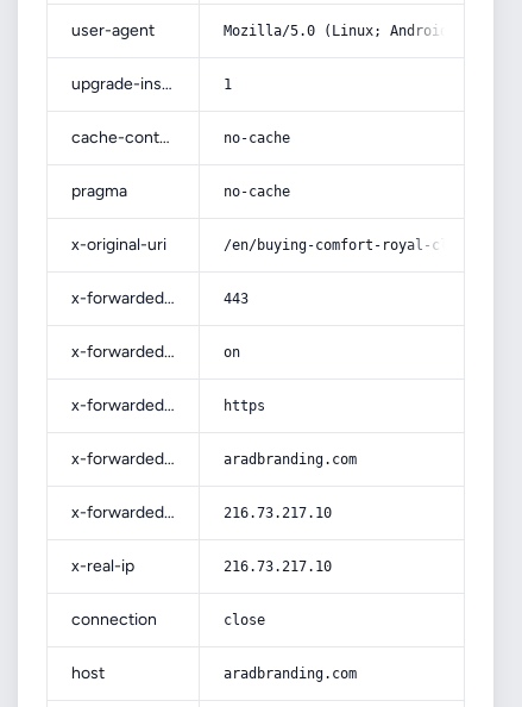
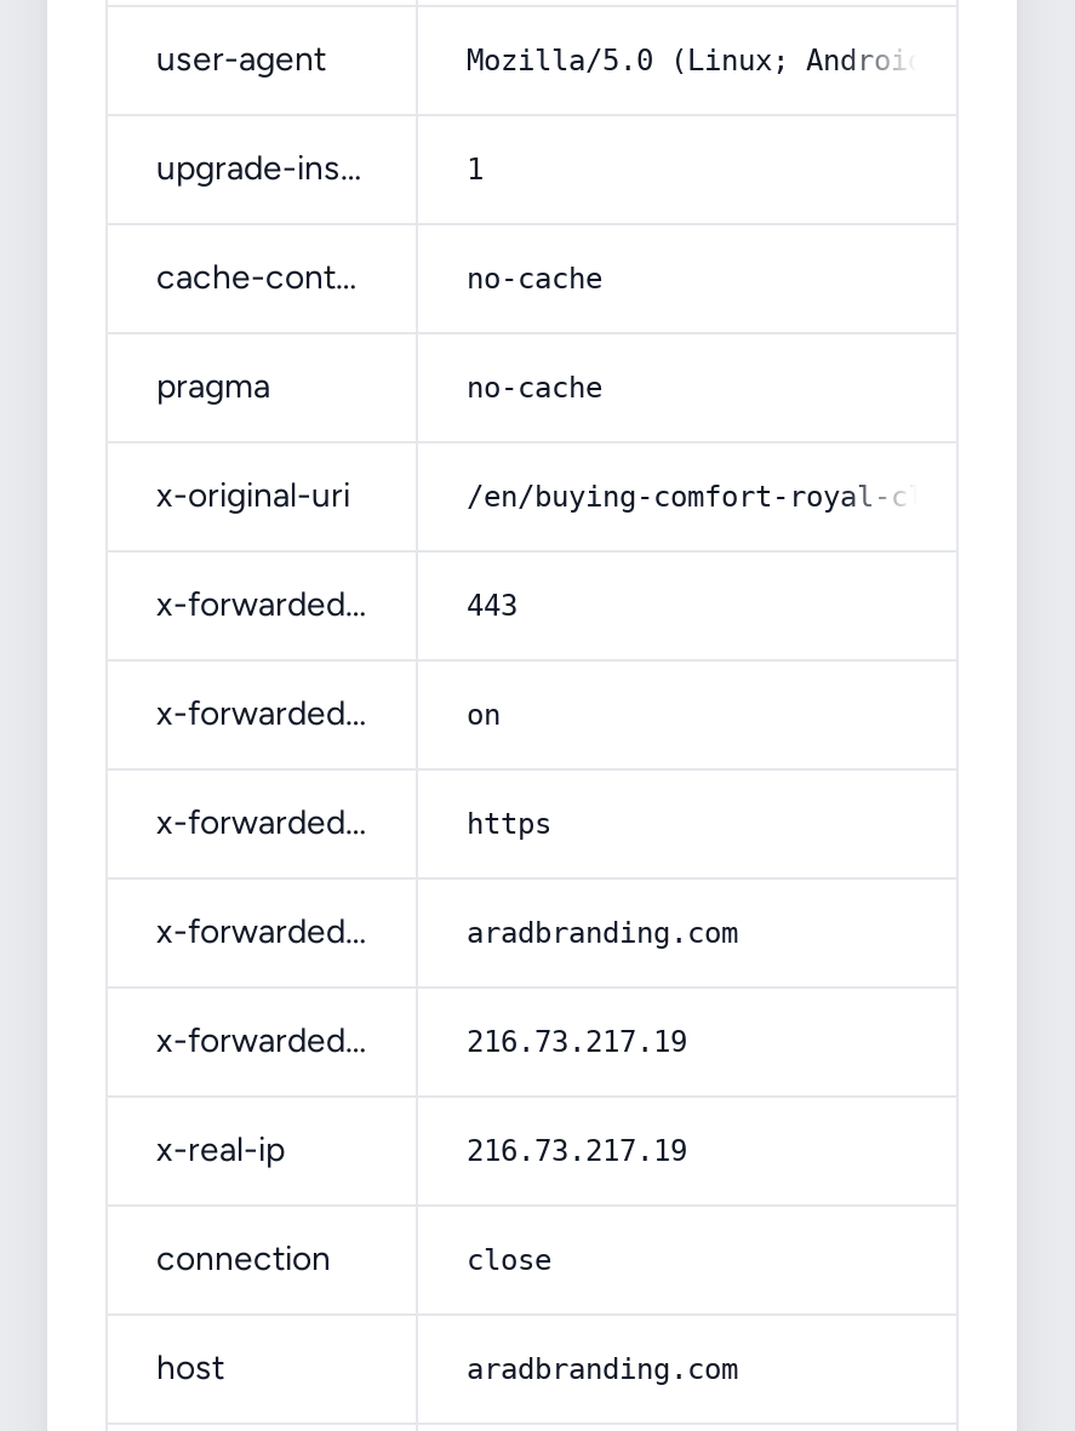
[224,505,332,521] 216.73.217.10 -> [467,1025,687,1059] 216.73.217.19
[224,558,332,575] 216.73.217.10 -> [467,1134,687,1168] 216.73.217.19

